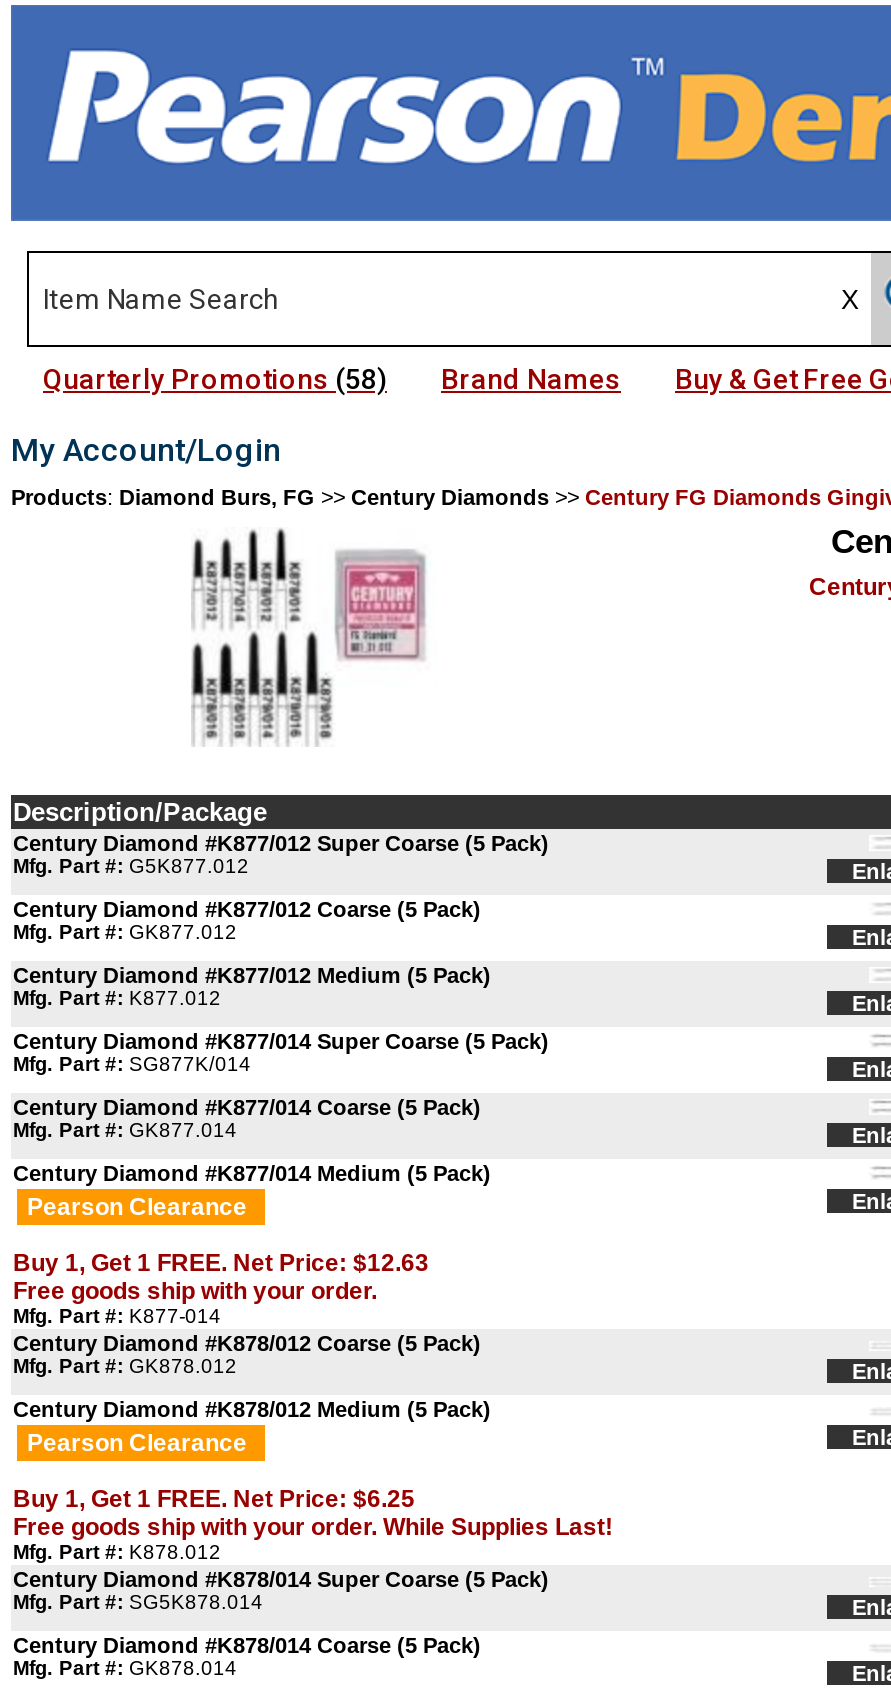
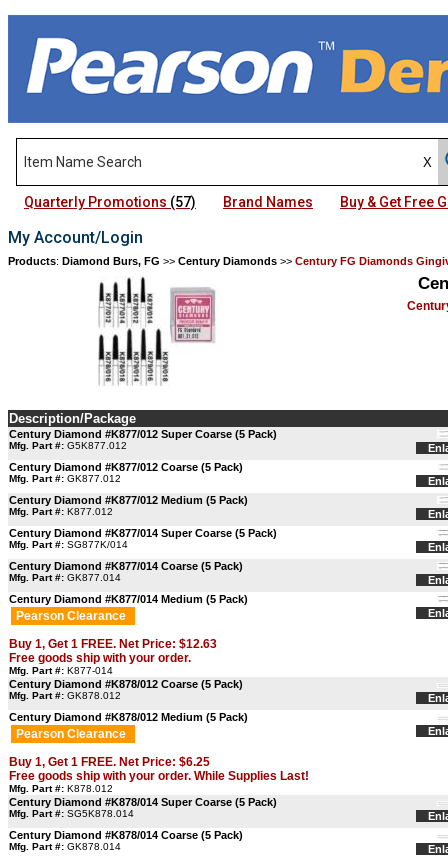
[43,363,387,395] Quarterly Promotions (58) -> [24,194,196,210] Quarterly Promotions (57)

